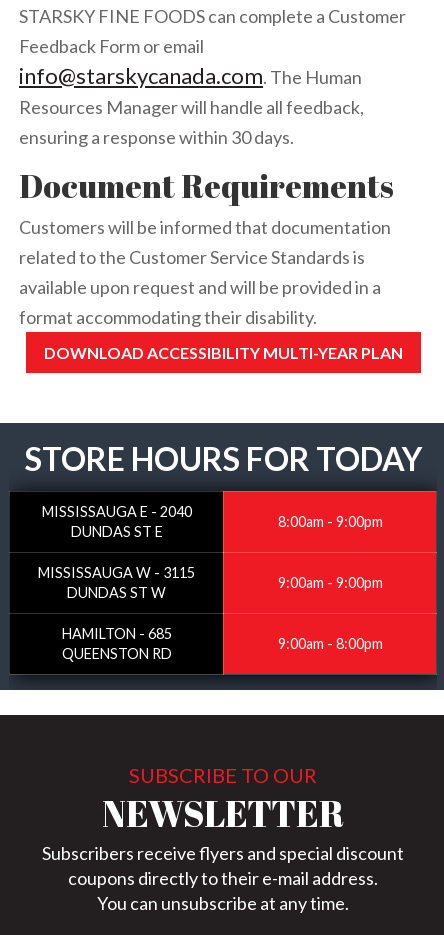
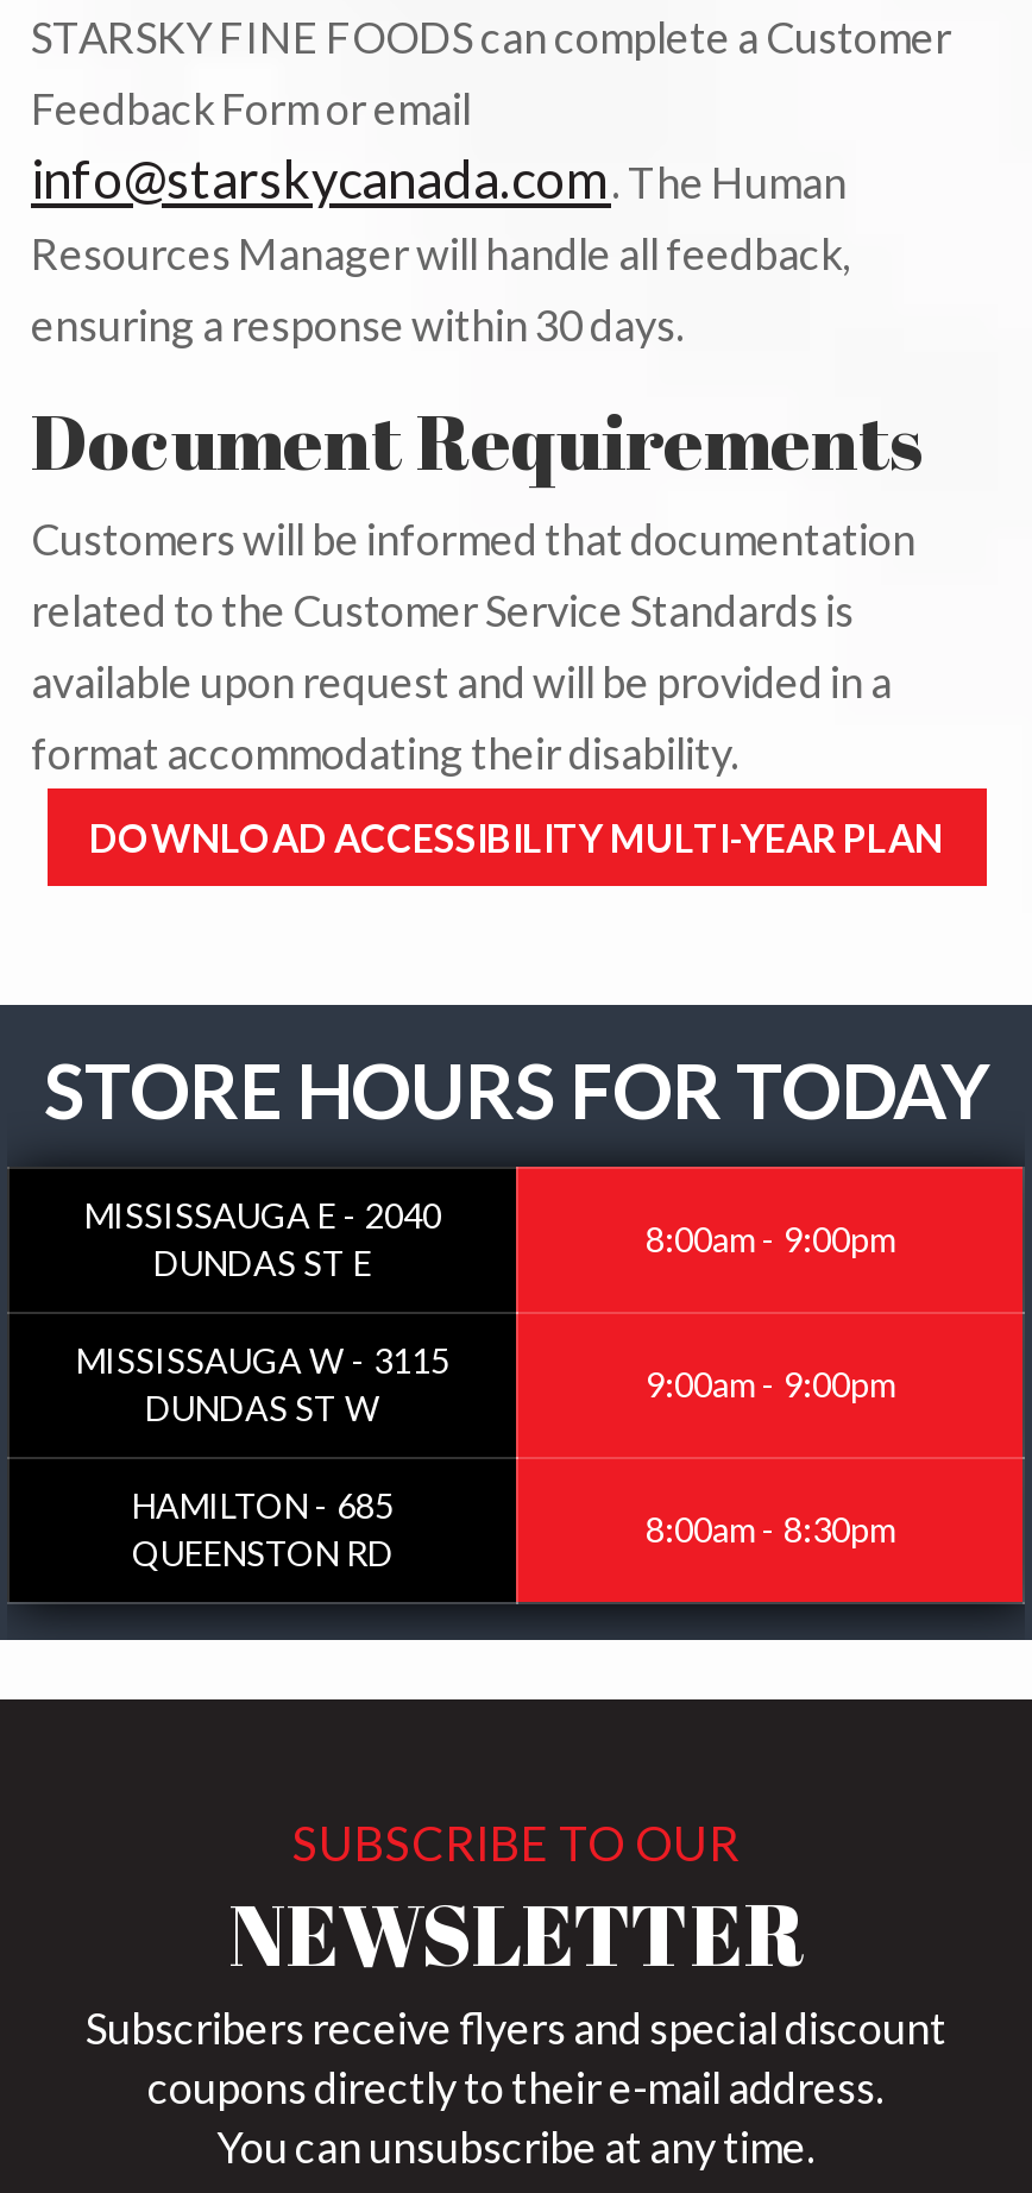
[277,635,382,652] 9:00am - 8:00pm -> [646,1508,895,1549] 8:00am - 8:30pm

